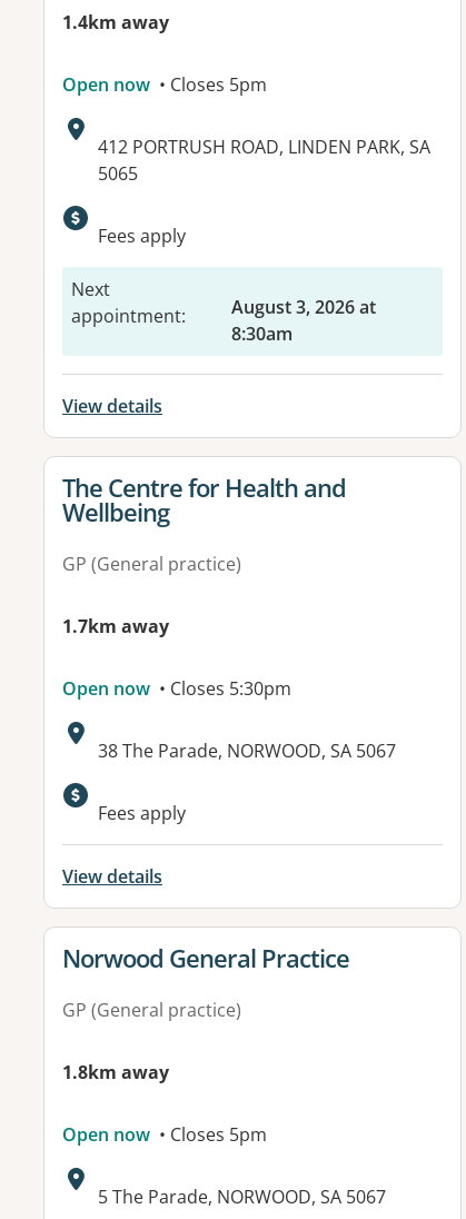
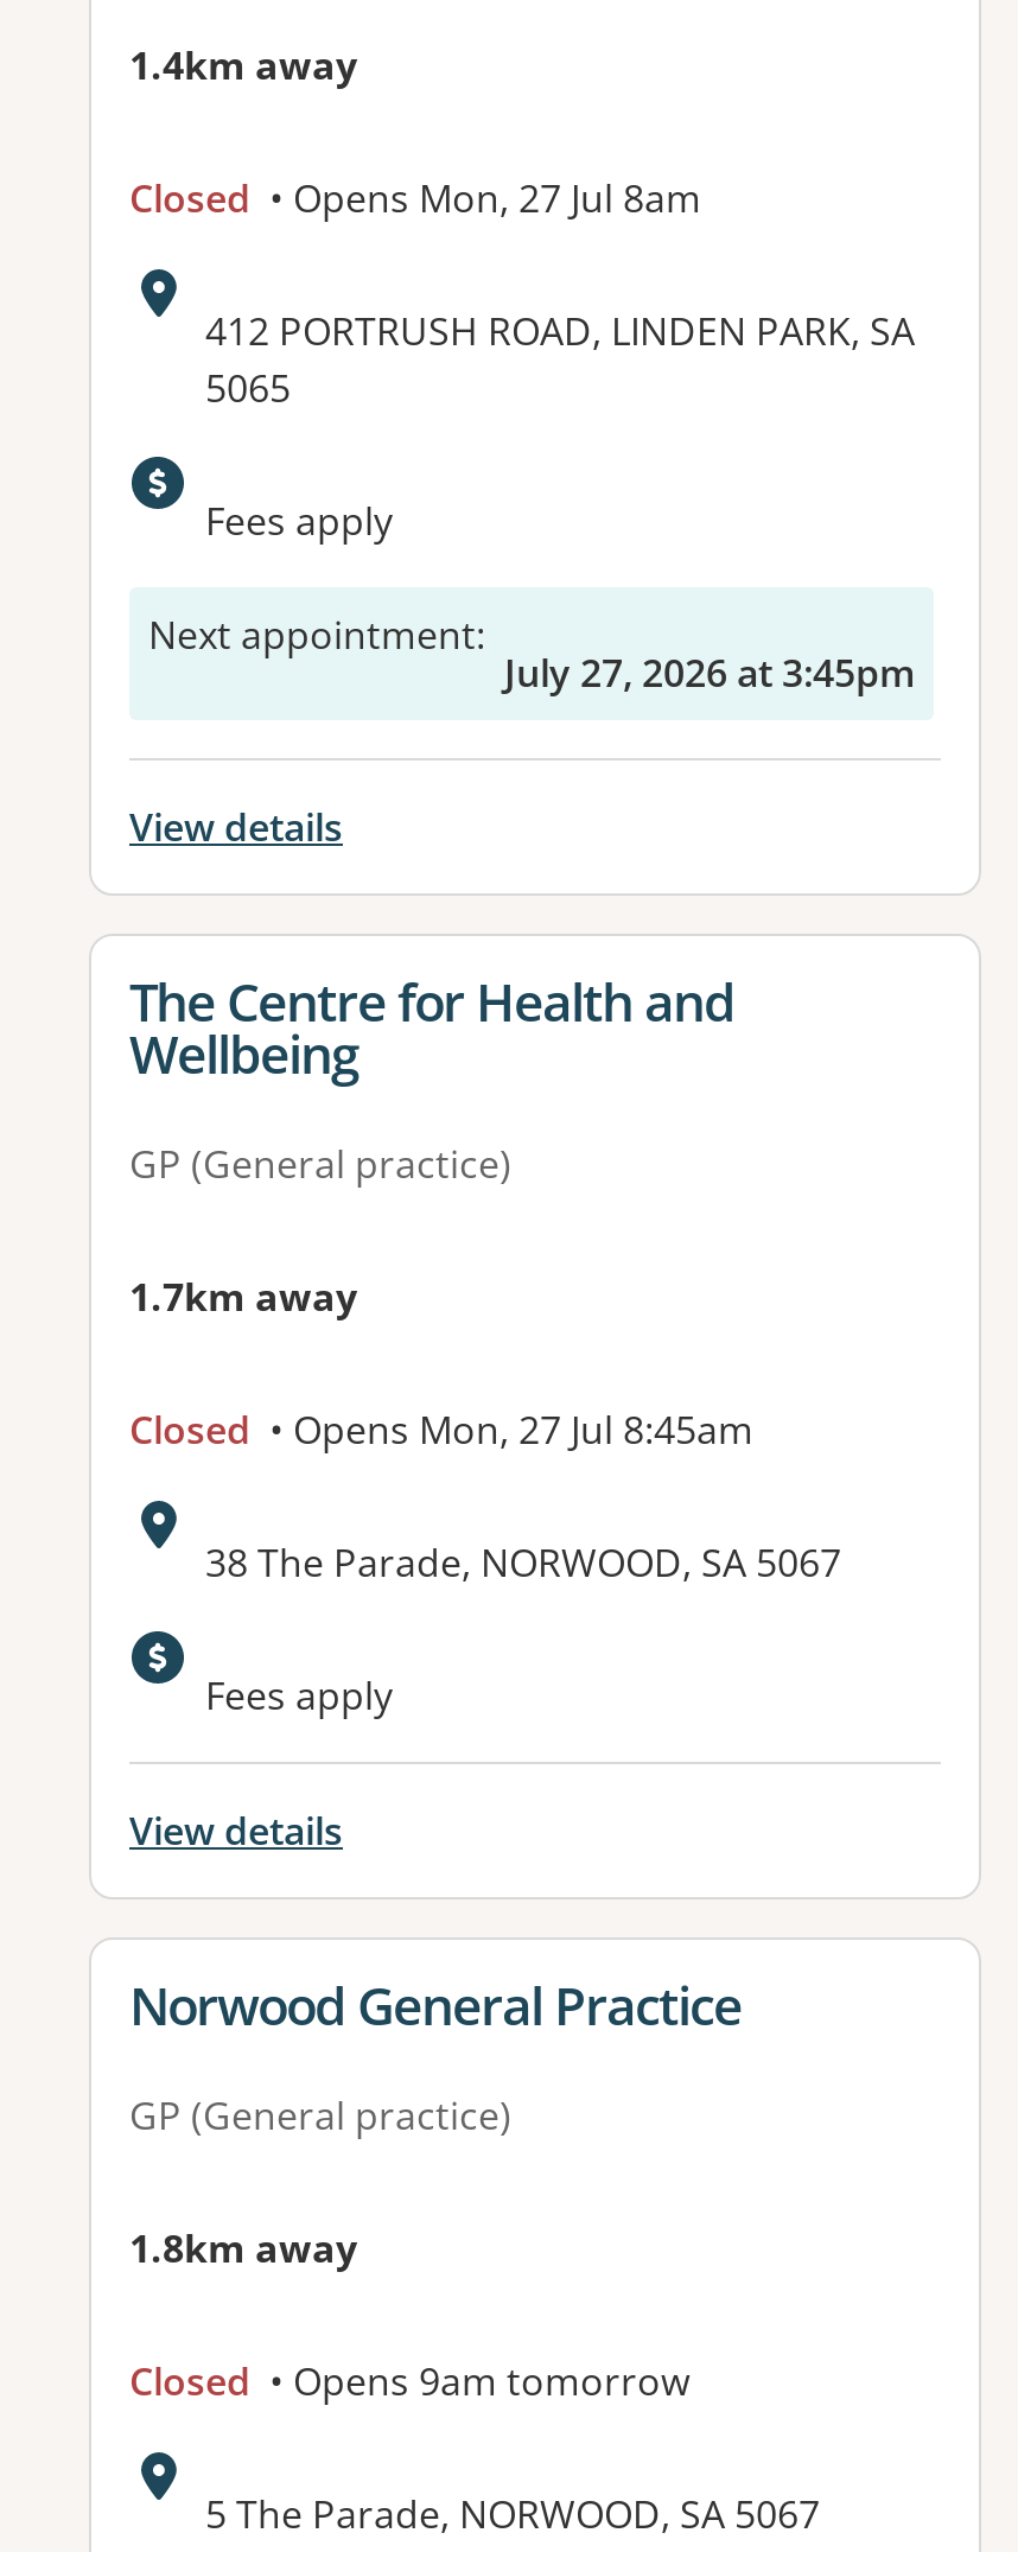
[62,73,267,97] Open now • Closes 5pm -> [129,173,701,225] Closed • Opens Mon, 27 Jul 8am
[71,277,376,346] Next | appointment: | August 3, 2026 at | 8:30am -> [148,610,915,700] Next appointment: | July 27, 2026 at 3:45pm
[62,677,291,701] Open now • Closes 5:30pm -> [129,1404,753,1457] Closed • Opens Mon, 27 Jul 8:45am
[62,1123,267,1147] Open now • Closes 5pm -> [129,2356,689,2408] Closed • Opens 9am tomorrow

